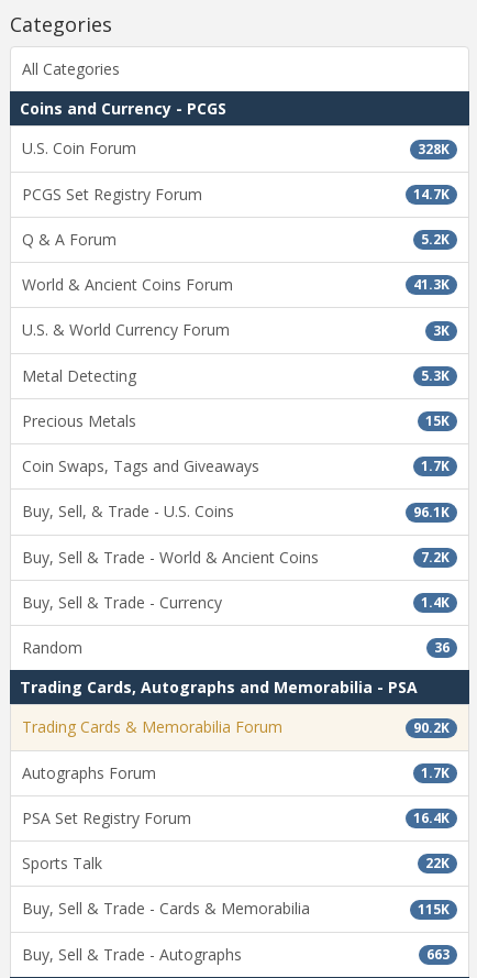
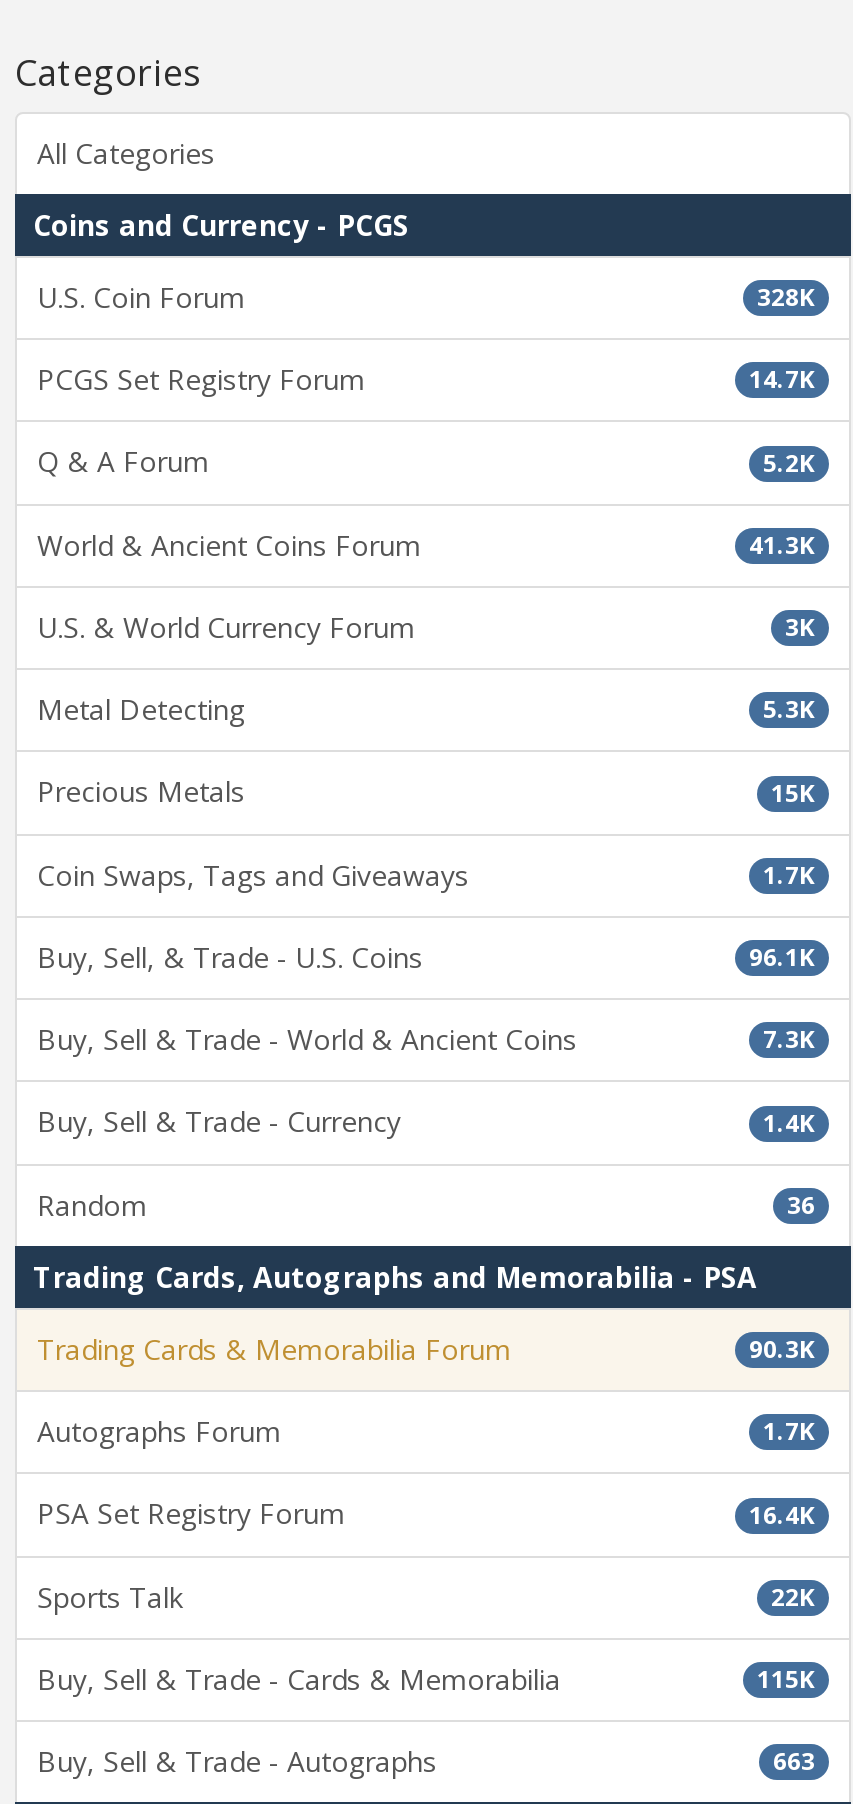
[421,548,450,566] 7.2K -> [763,1023,815,1057] 7.3K
[413,718,450,737] 90.2K -> [749,1332,815,1366] 90.3K

